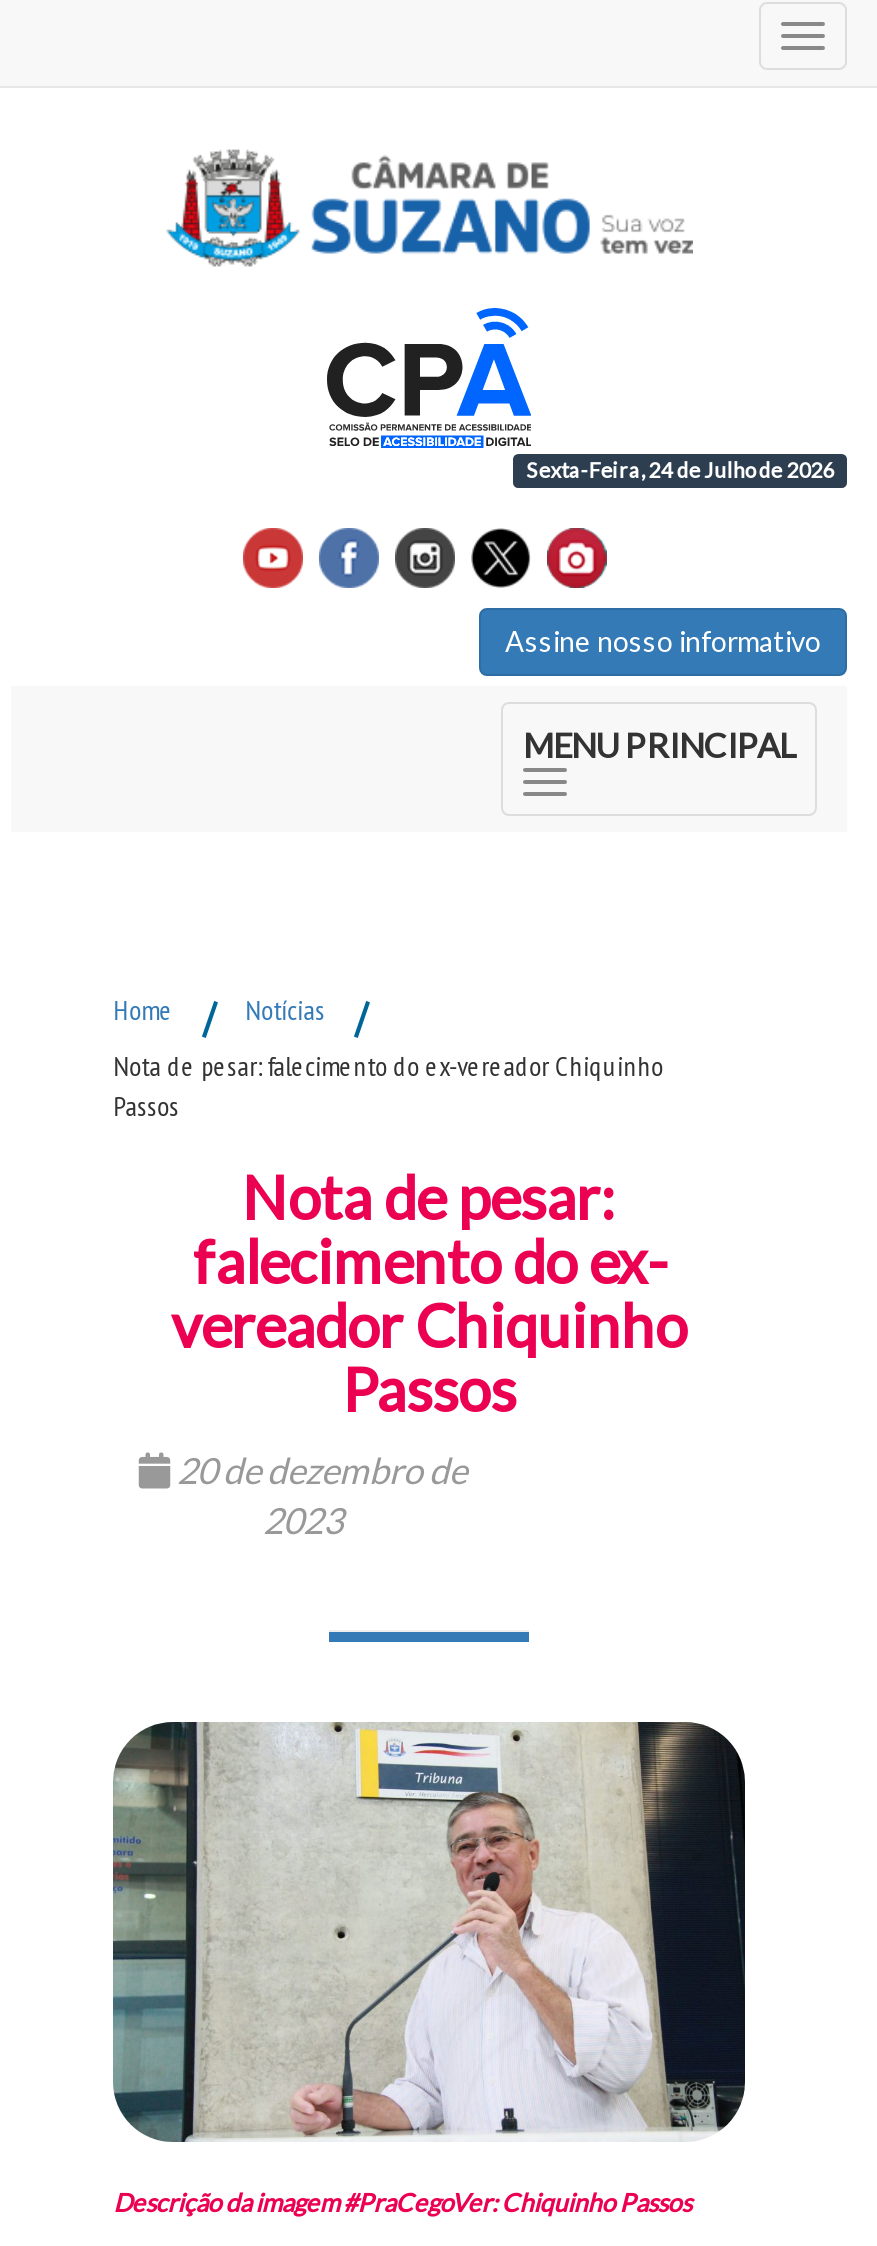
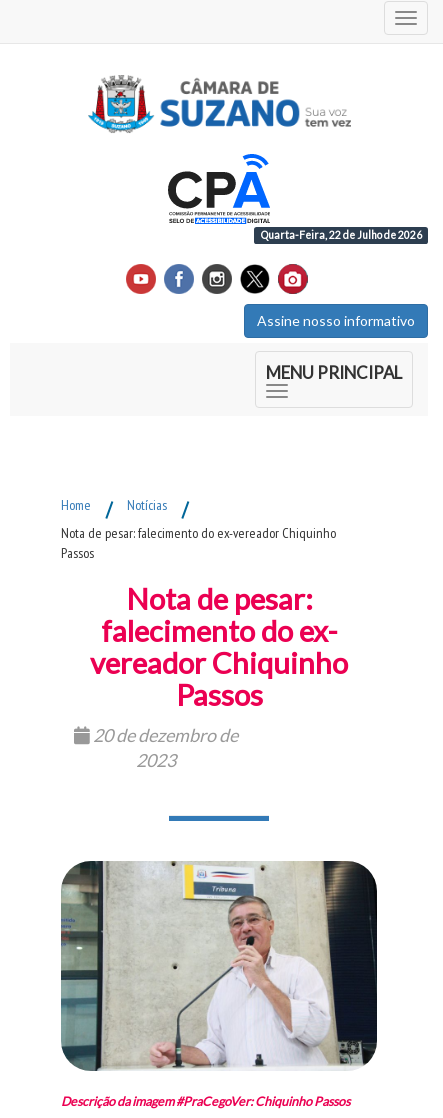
[526,458,834,482] Sexta-Feira, 24 de Julho de 2026 -> [261,229,422,241] Quarta-Feira, 22 de Julho de 2026

